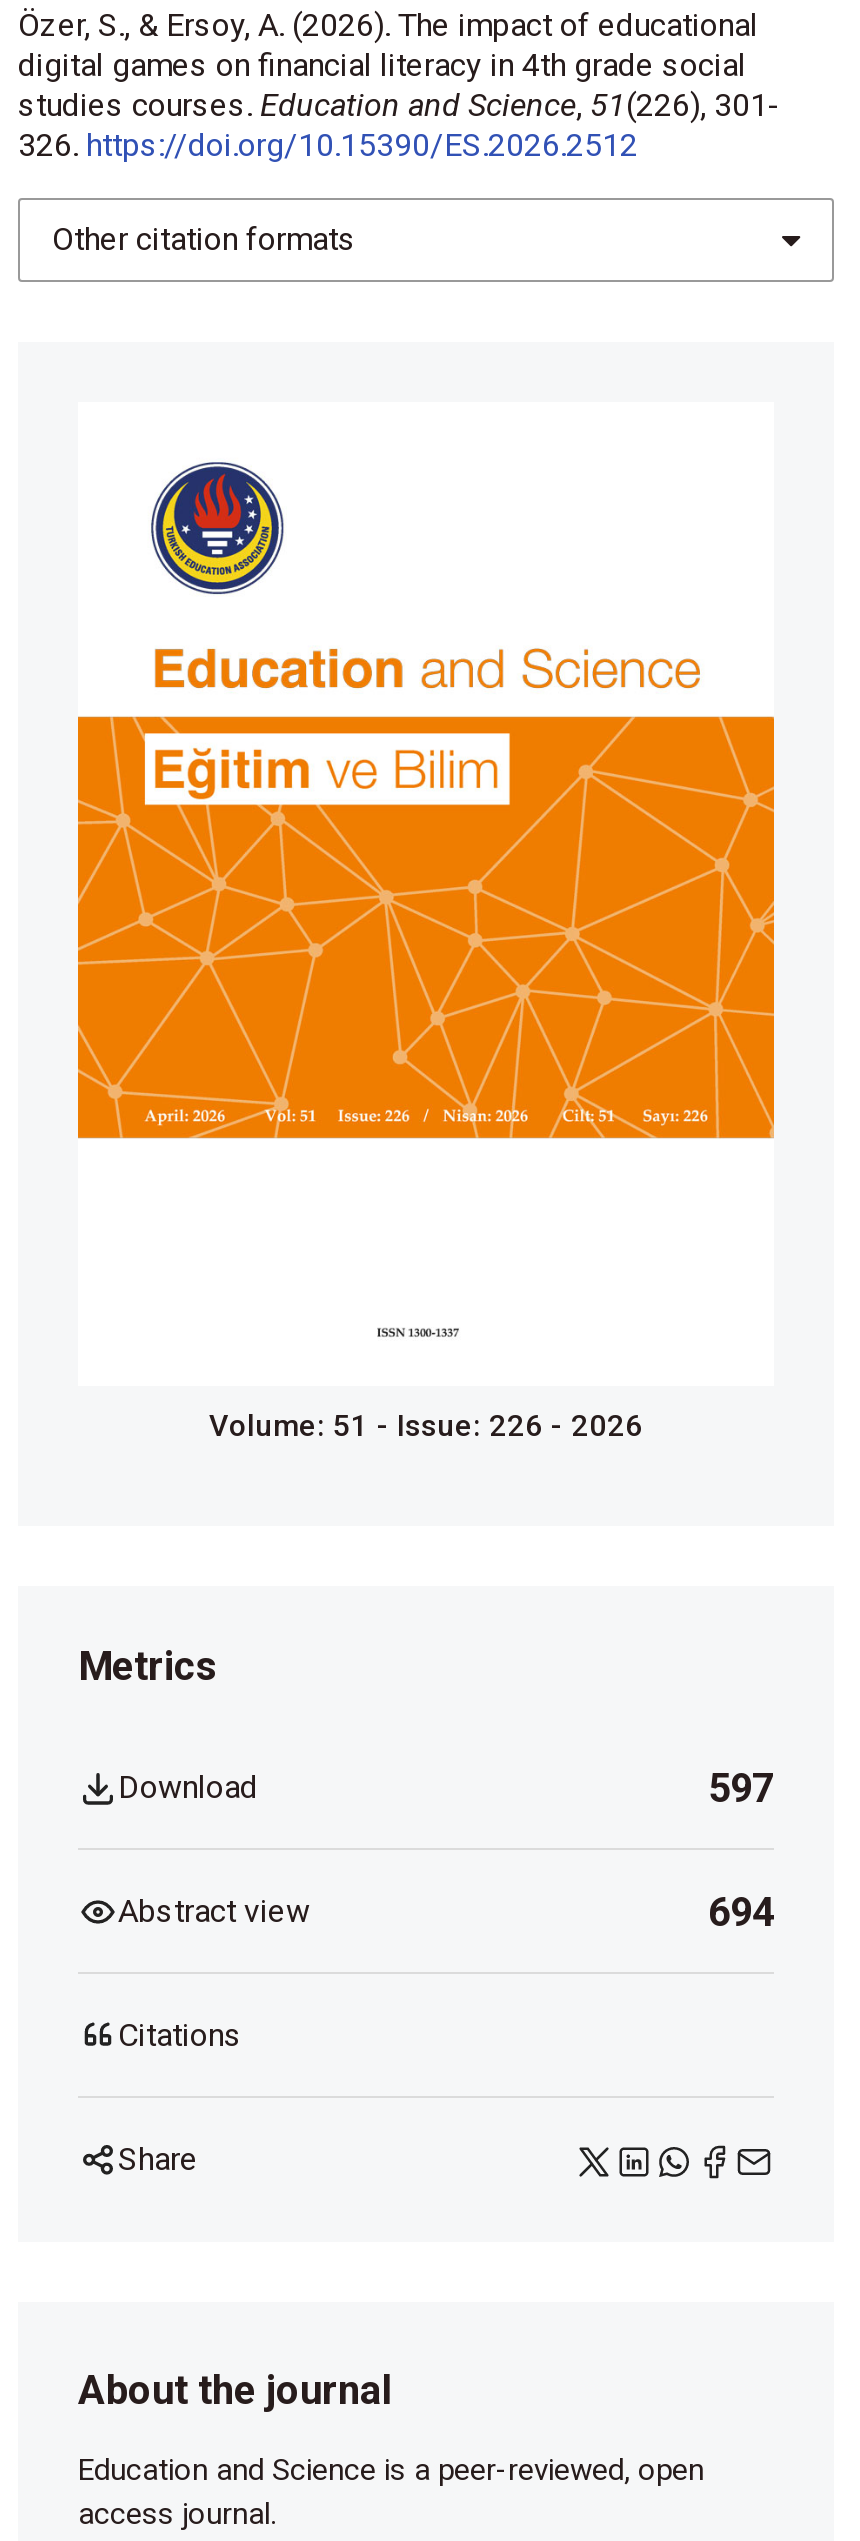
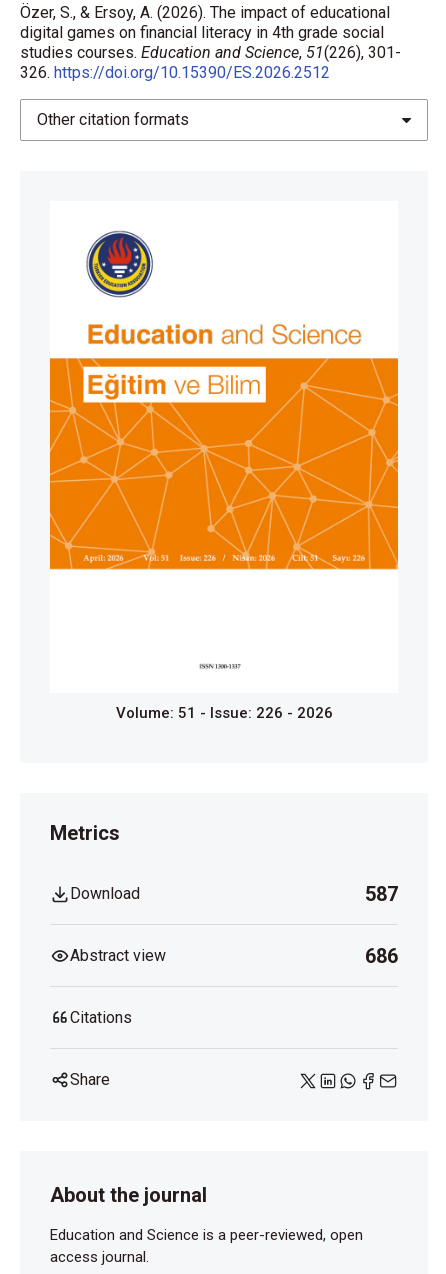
[708,1764,774,1812] 597 -> [365,882,398,906] 587
[708,1887,774,1935] 694 -> [365,943,398,967] 686

